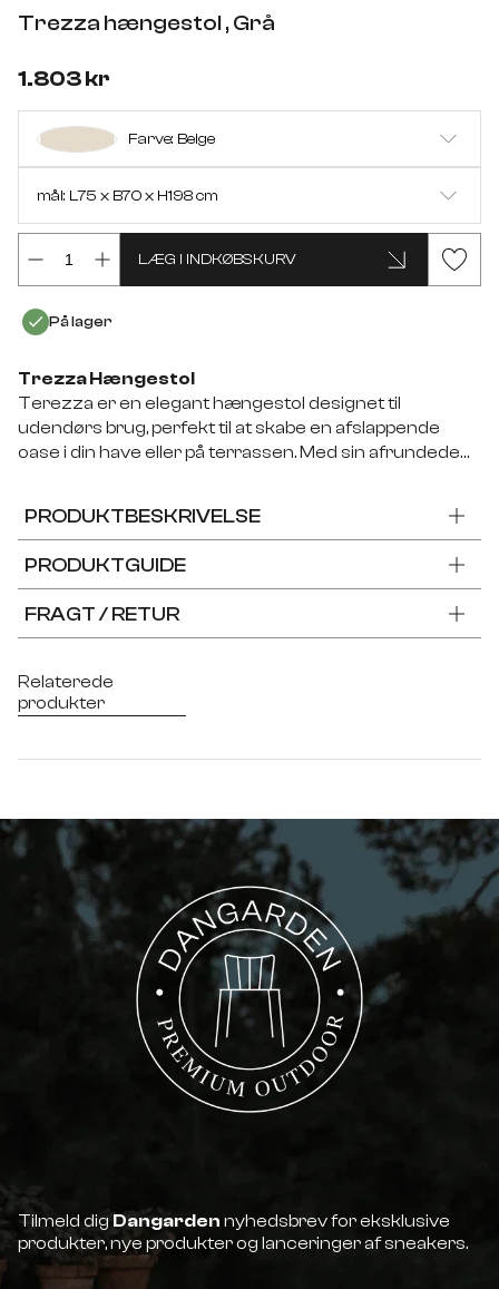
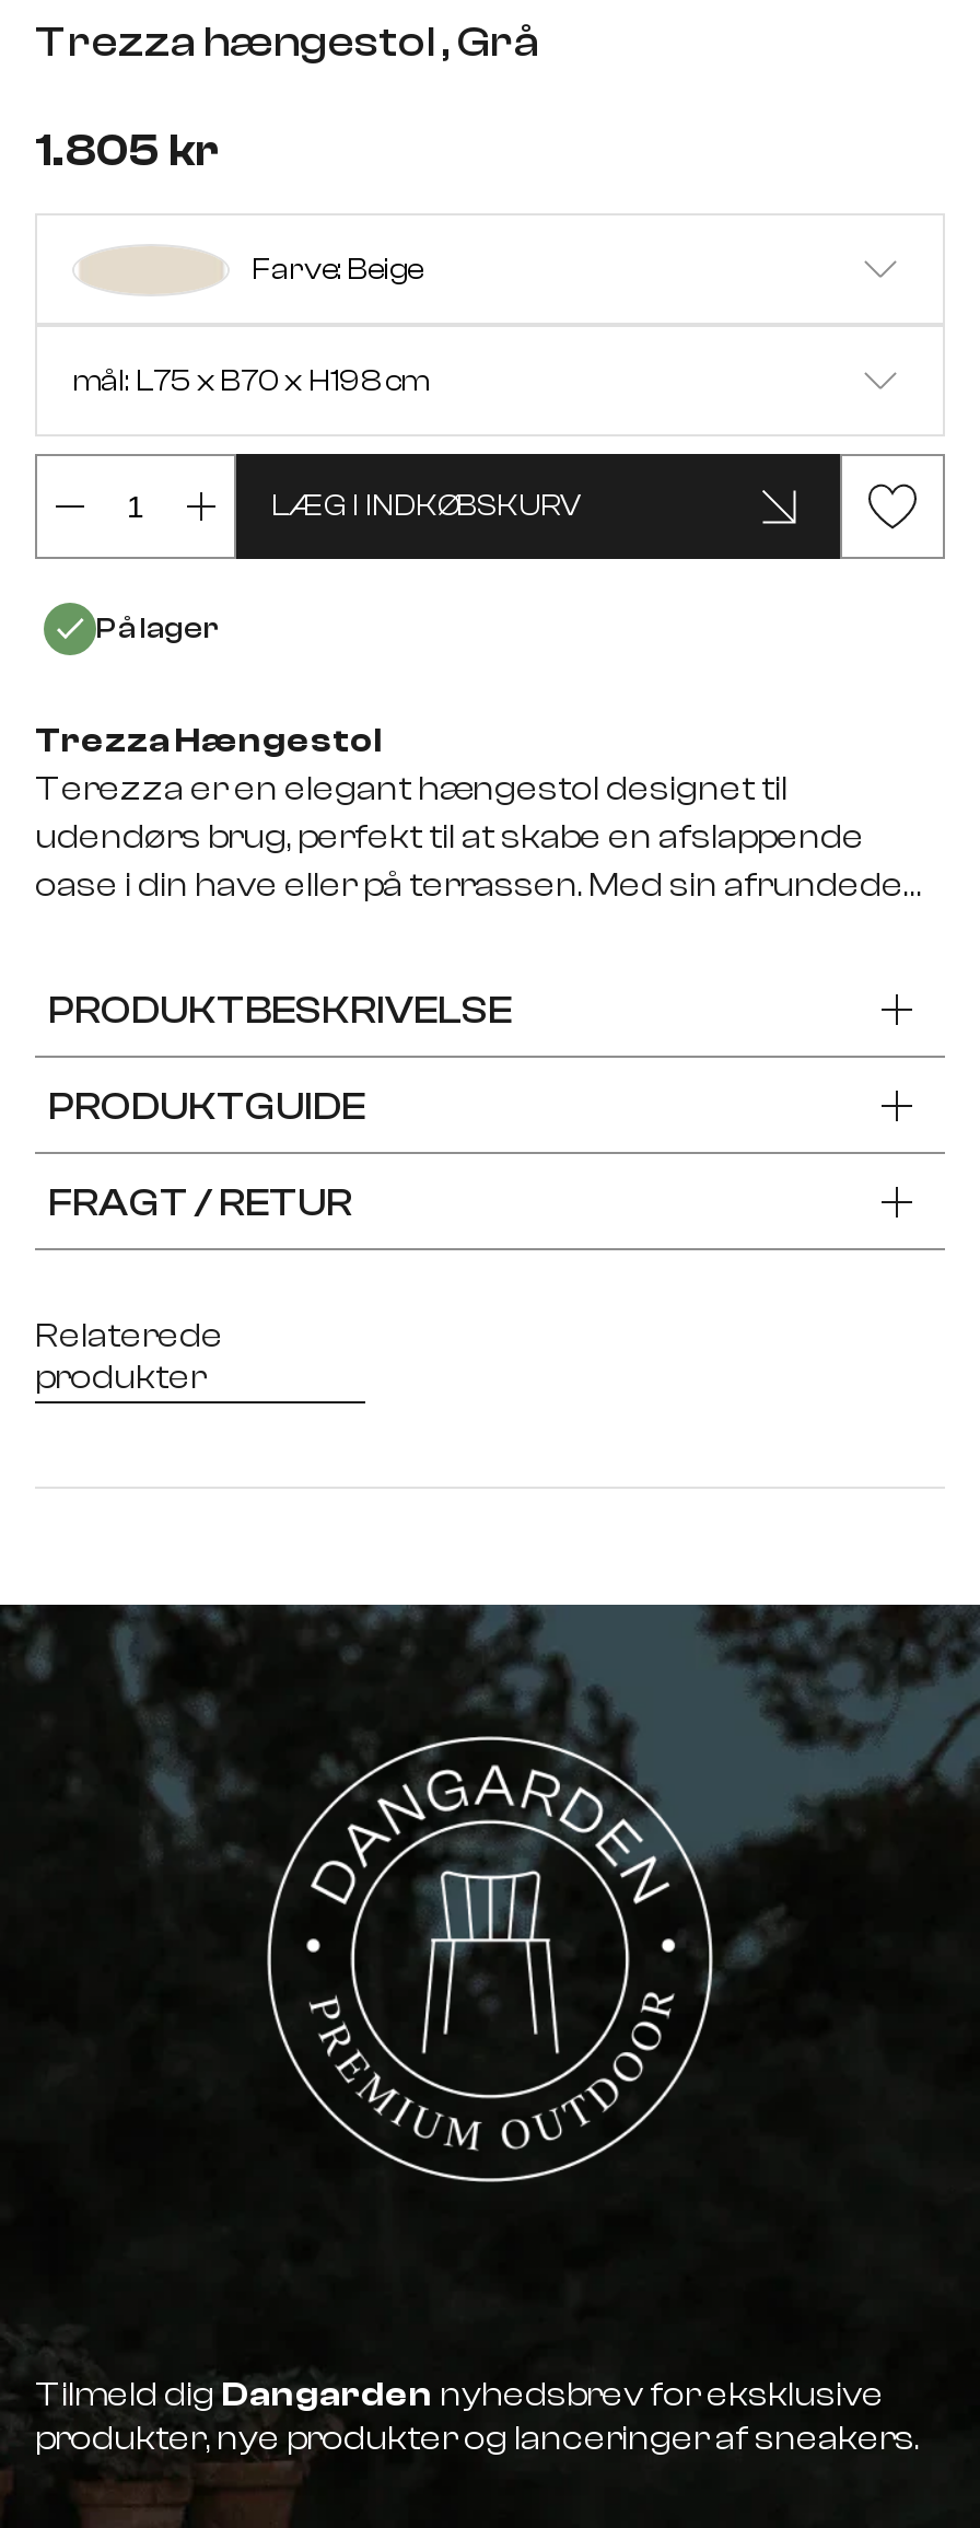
[18,66,110,91] 1.803 kr -> [35,126,219,176] 1.805 kr

